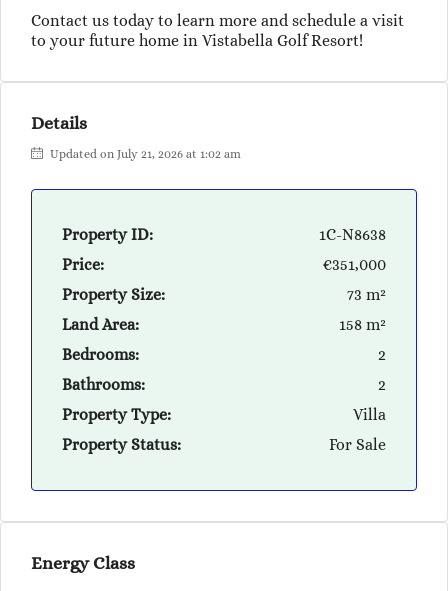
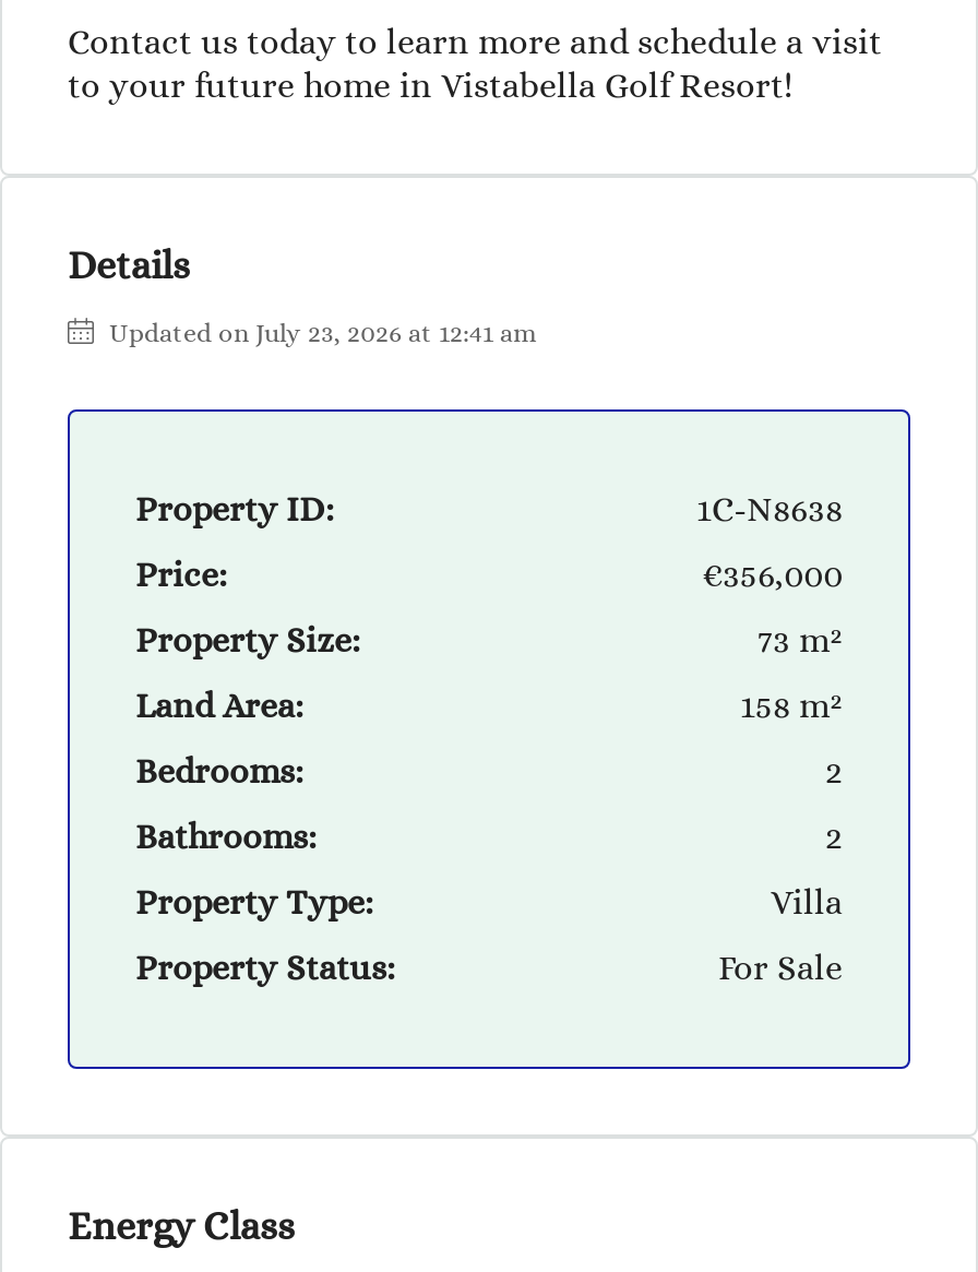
[47,147,241,161] Updated on July 21, 2026 at 1:02 am -> [103,318,537,348] Updated on July 23, 2026 at 12:41 am
[322,255,386,274] €351,000 -> [701,554,843,595] €356,000

